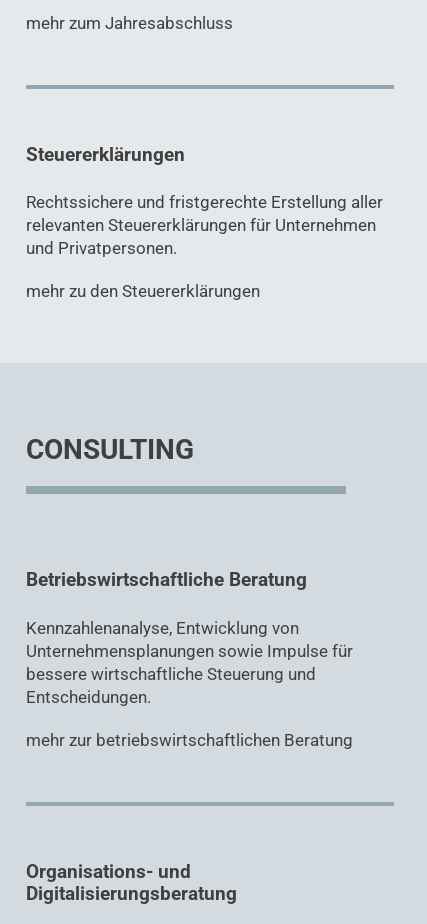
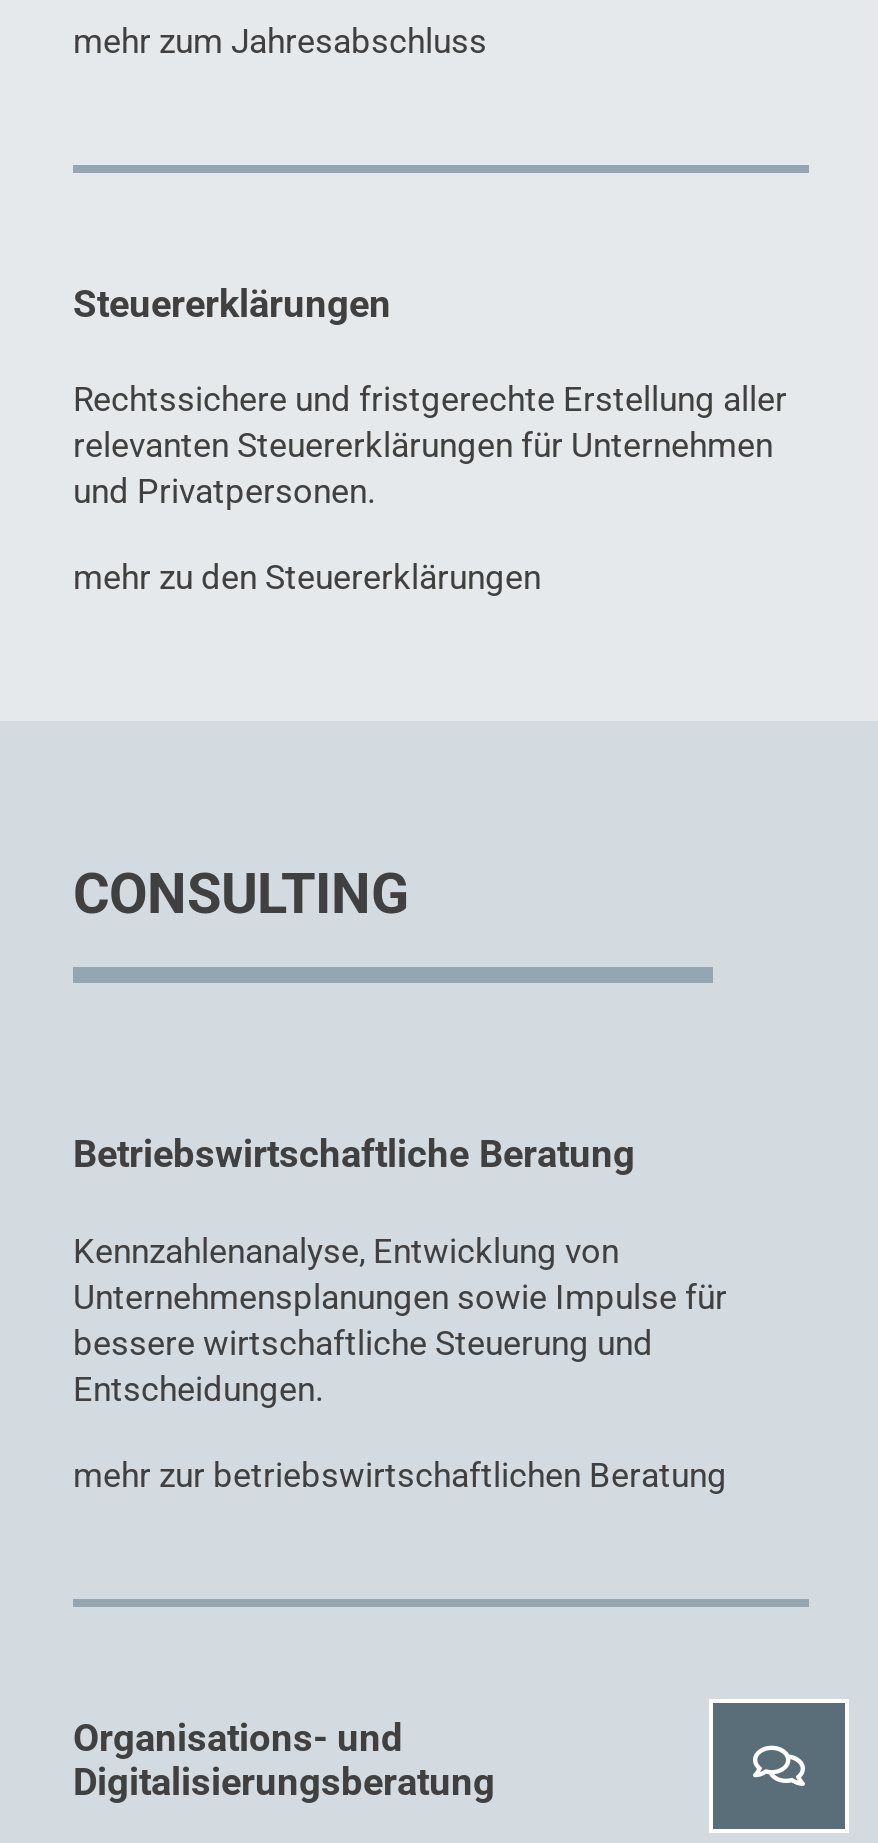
none -> [709,1699,849,1833] [image]

